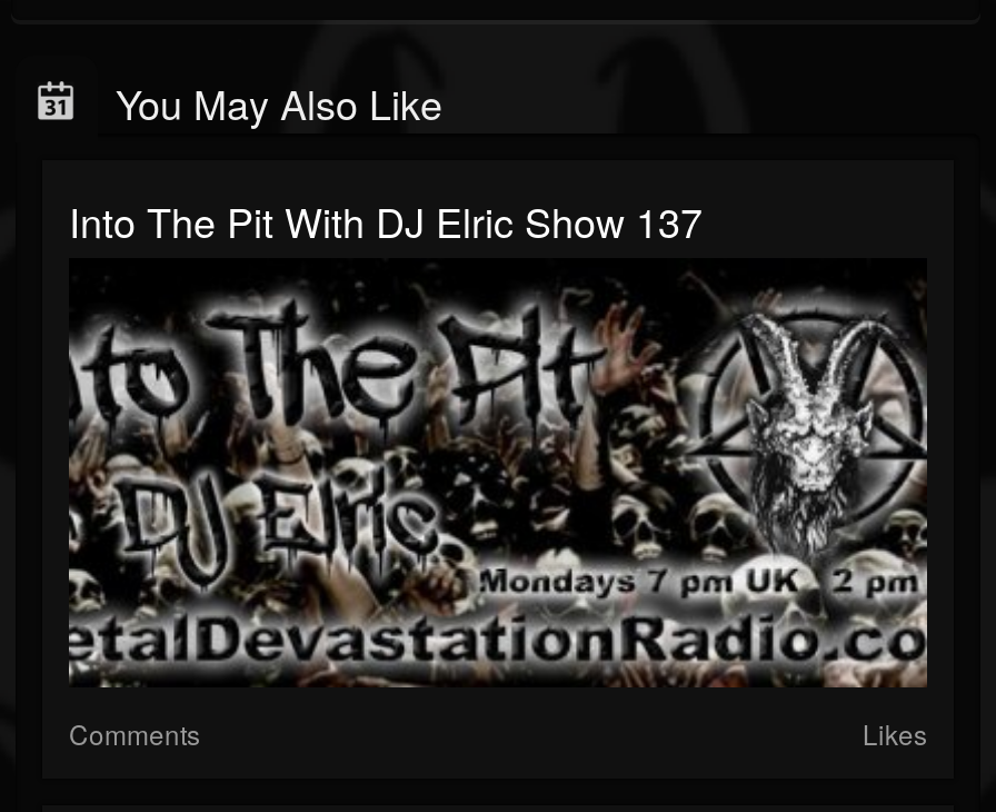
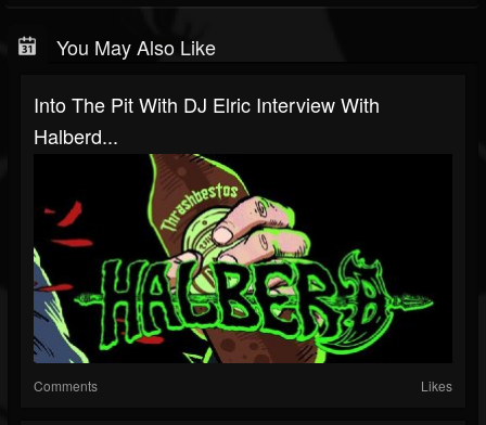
[69,191,703,249] Into The Pit With DJ Elric Show 137 -> [34,90,380,150] Into The Pit With DJ Elric Interview With | Halberd...
[67,287,929,690] [image] -> [33,158,452,364] [image]

